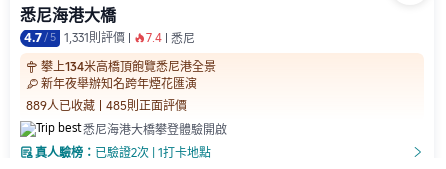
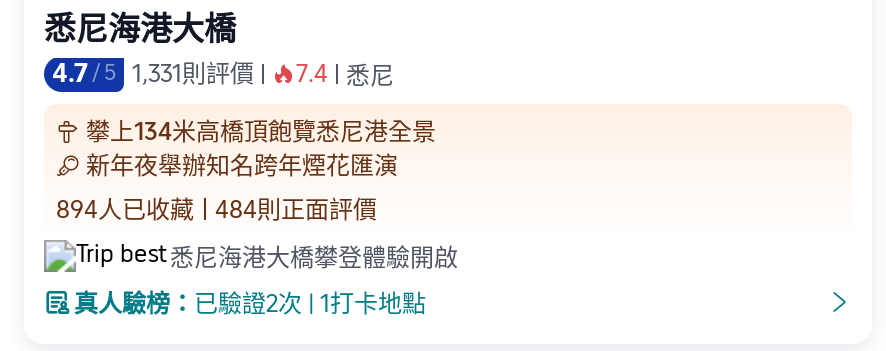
[26,98,95,112] 889人已收藏 -> [56,195,194,223] 894人已收藏
[105,98,186,112] 485則正面評價 -> [215,195,377,223] 484則正面評價

